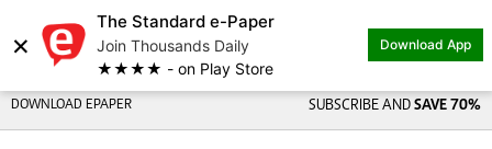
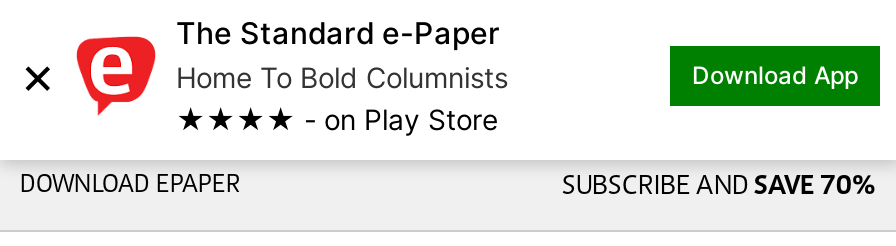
[97,36,249,55] Join Thousands Daily -> [176,60,508,94] Home To Bold Columnists

